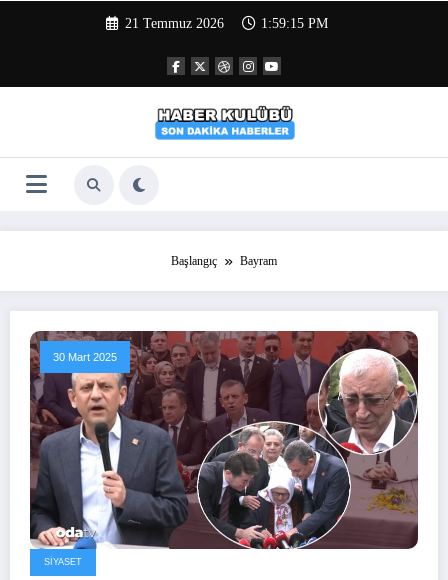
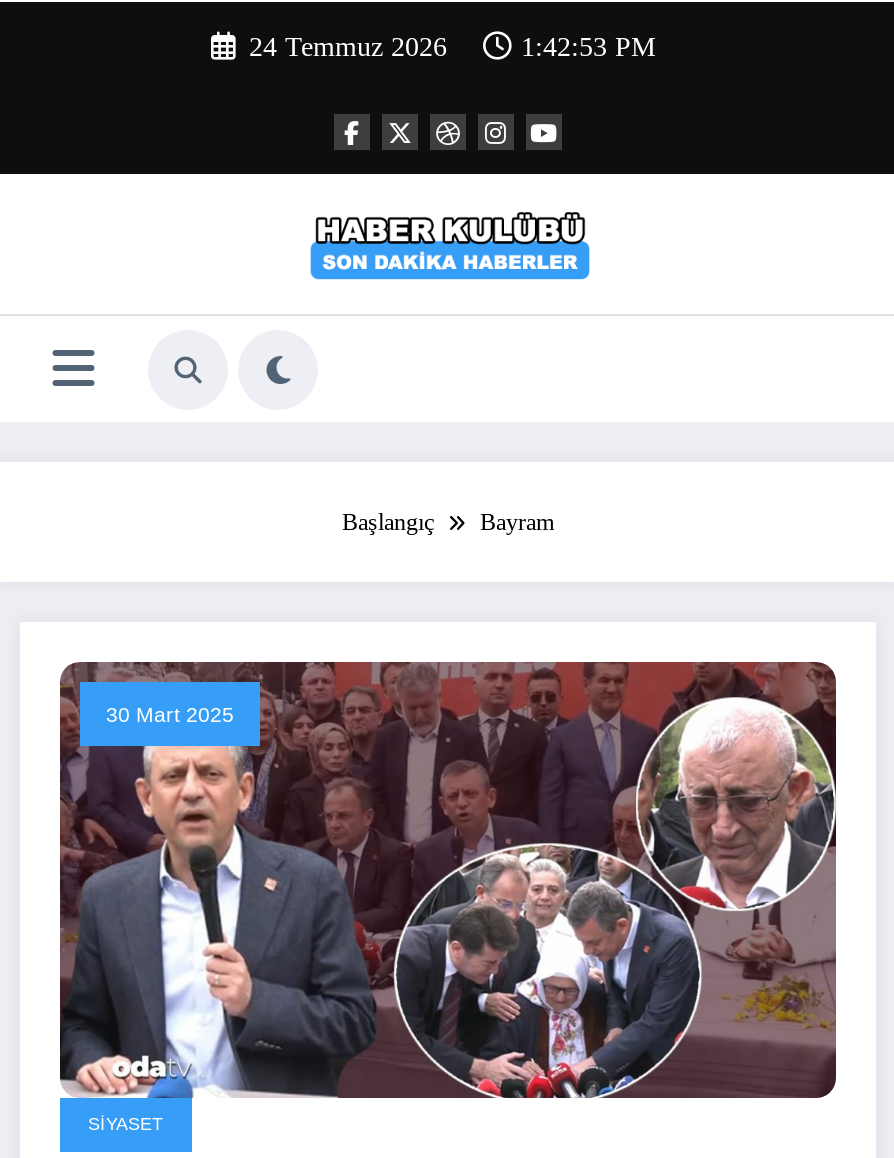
[124,16,223,31] 21 Temmuz 2026 -> [249,32,447,62] 24 Temmuz 2026
[260,16,327,31] 1:59:15 PM -> [521,32,655,62] 1:42:53 PM

